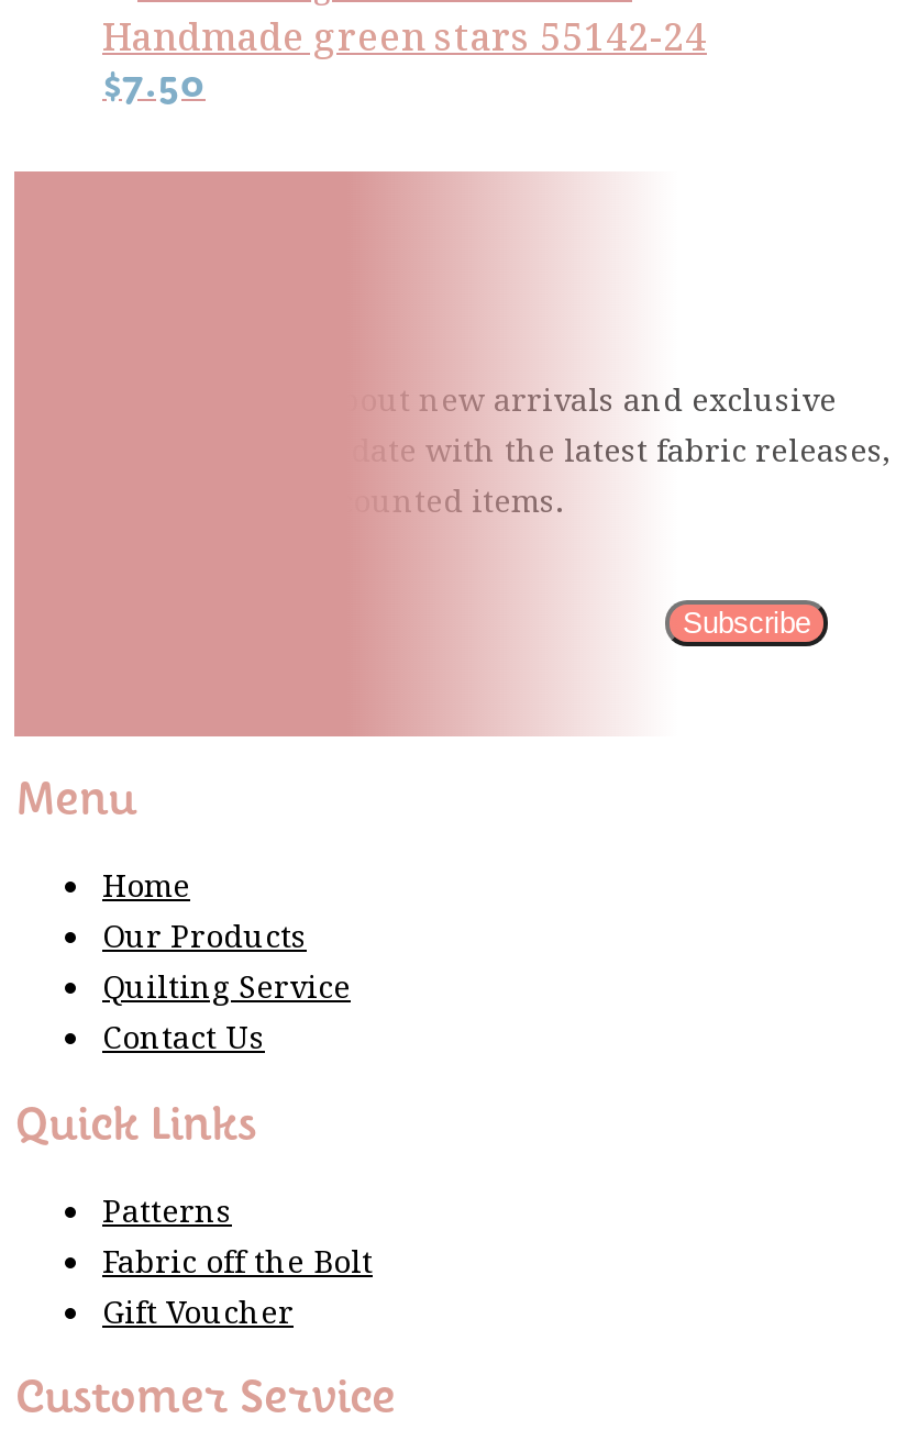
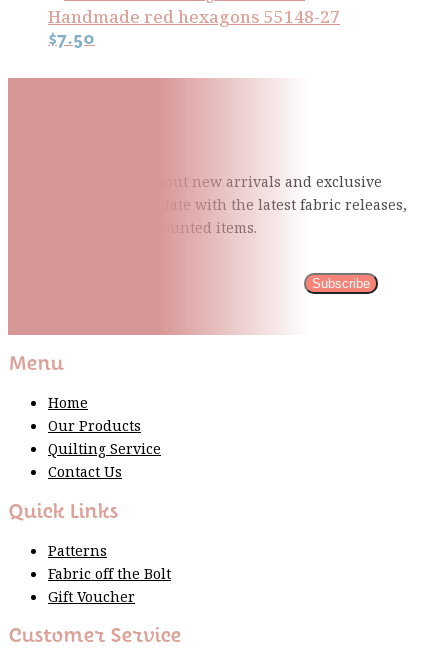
[102,6,707,67] Handmade green stars 55142-24 -> [48,3,340,31] Handmade red hexagons 55148-27

